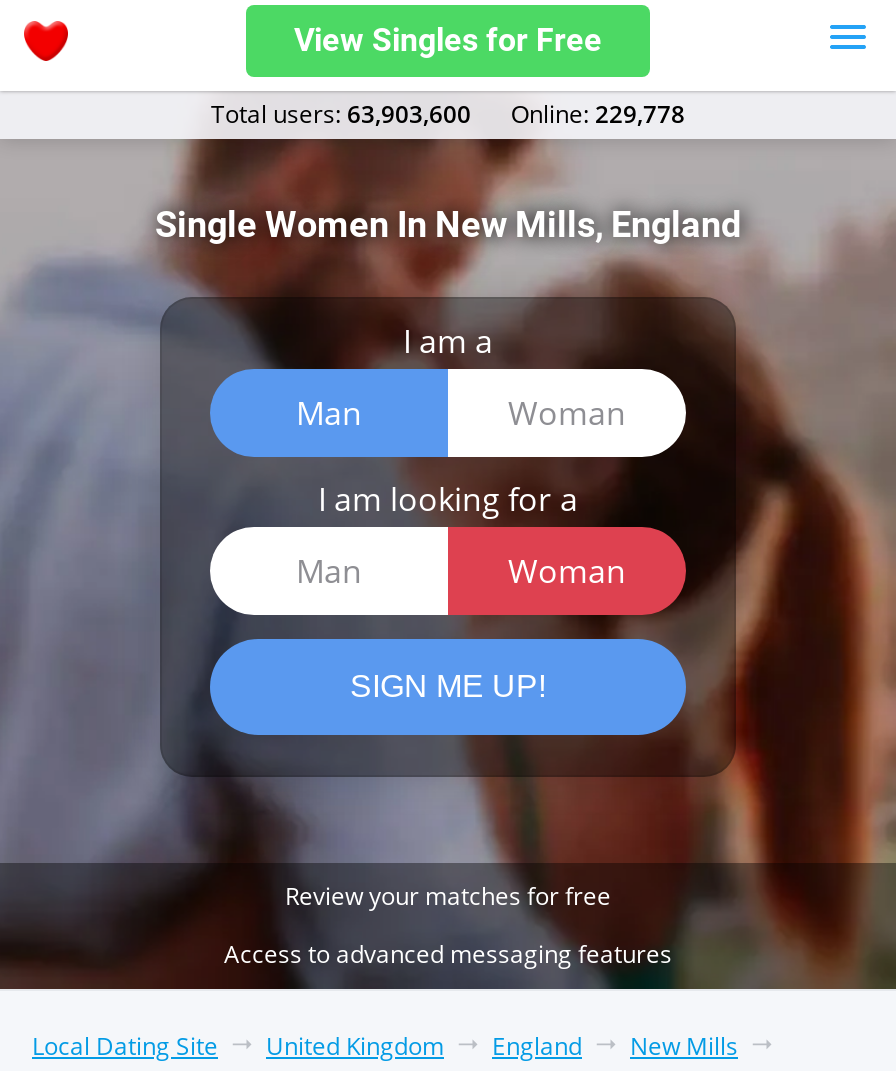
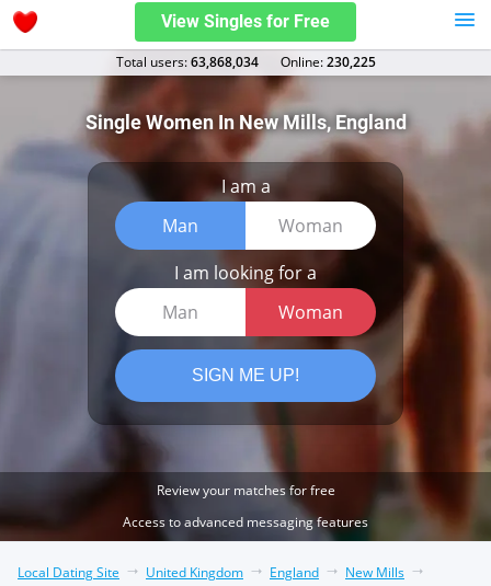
[211,97,471,131] Total users: 63,903,600 -> [116,53,258,71] Total users: 63,868,034
[511,97,685,131] Оnline: 229,778 -> [280,53,375,71] Оnline: 230,225

